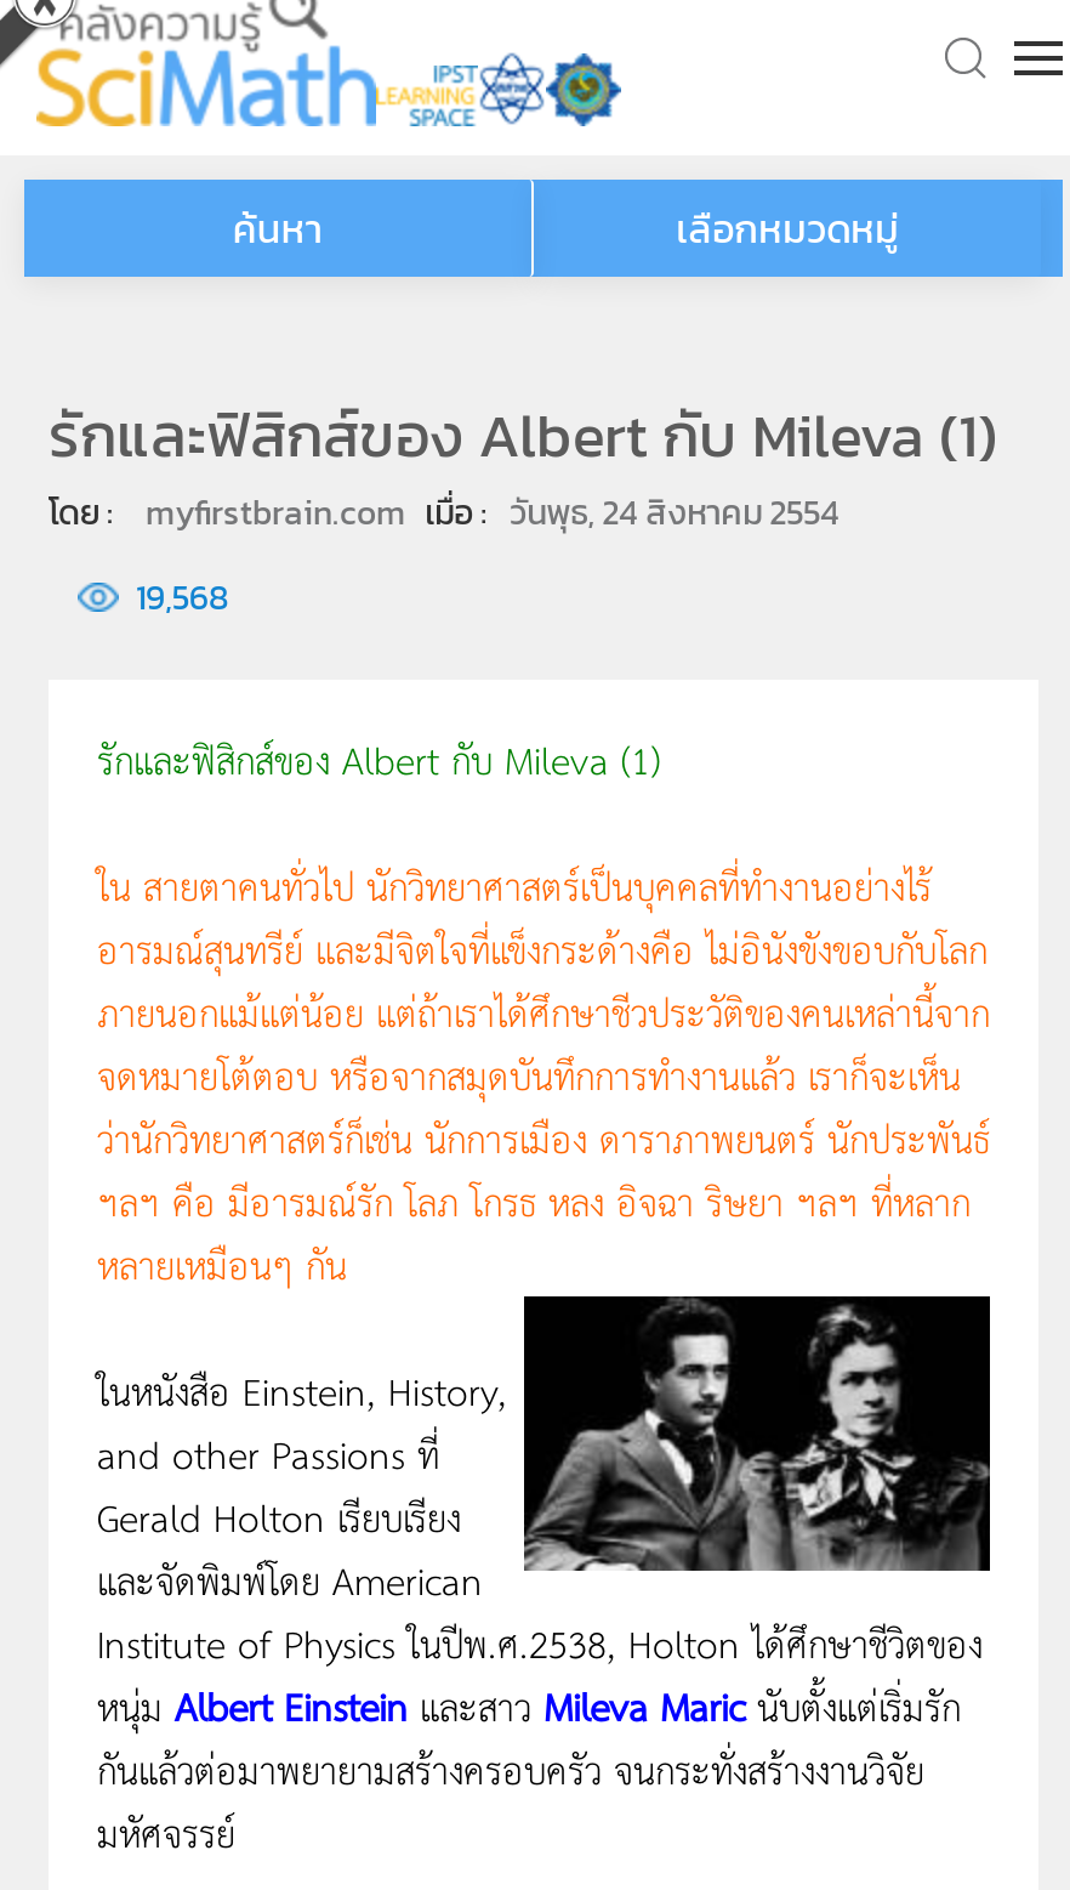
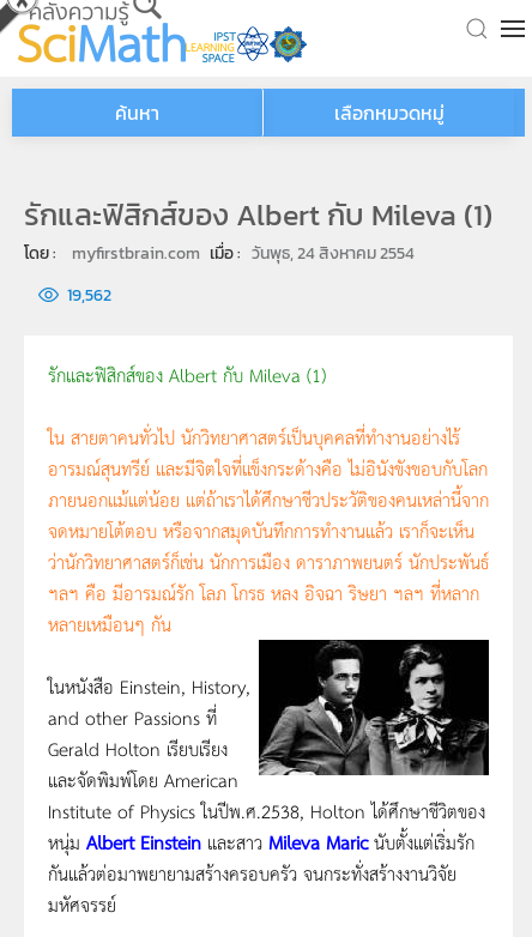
[136,572,228,623] 19,568 -> [67,282,111,307] 19,562

